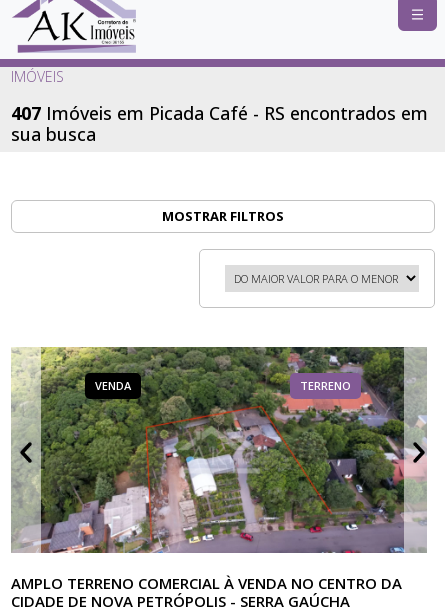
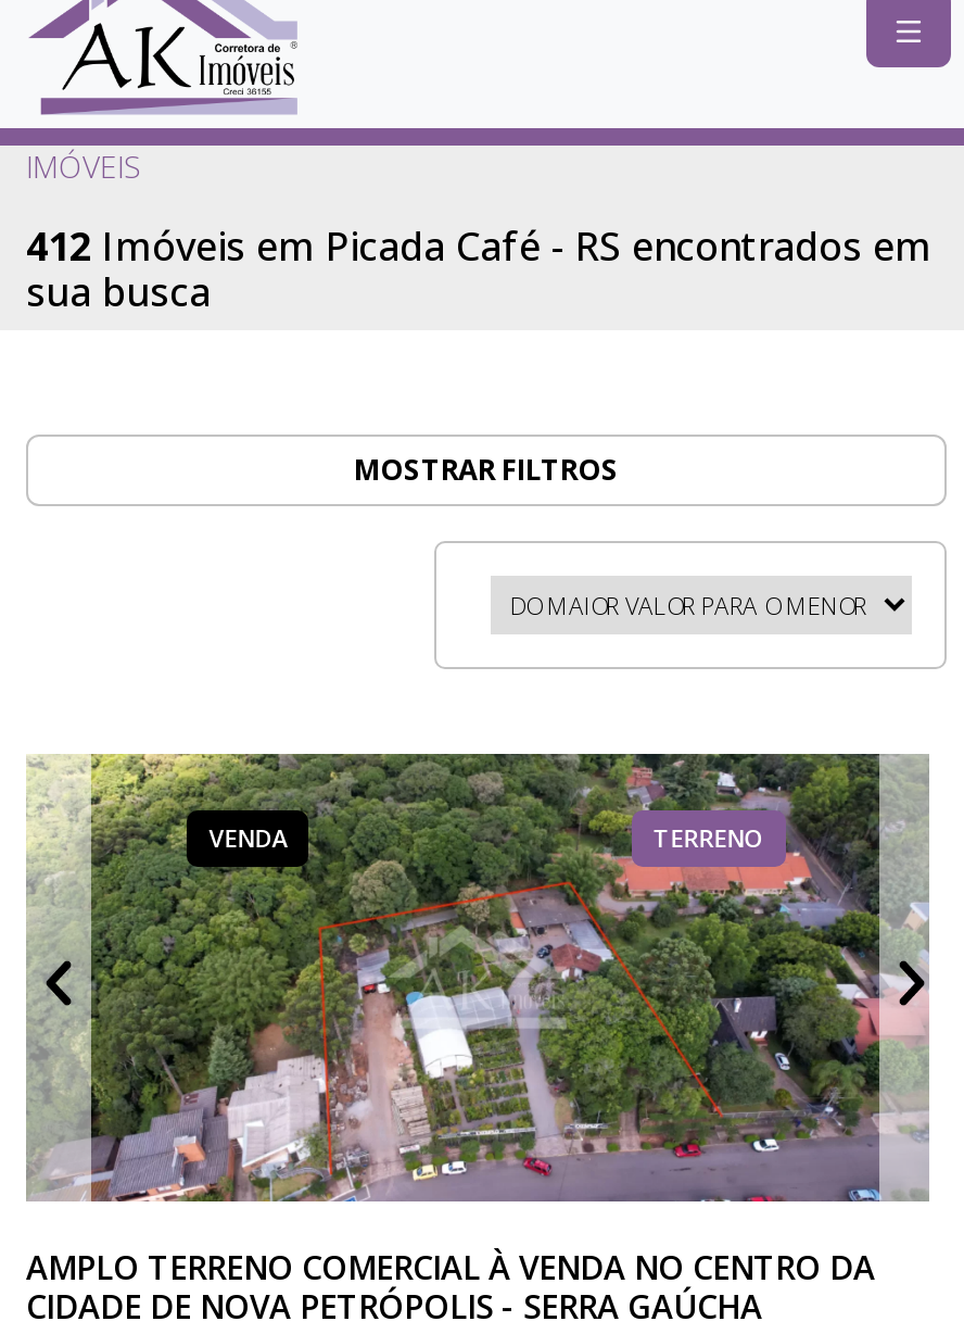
[11,101,428,125] 407 Imóveis em Picada Café - RS encontrados em -> [26,219,931,272] 412 Imóveis em Picada Café - RS encontrados em

